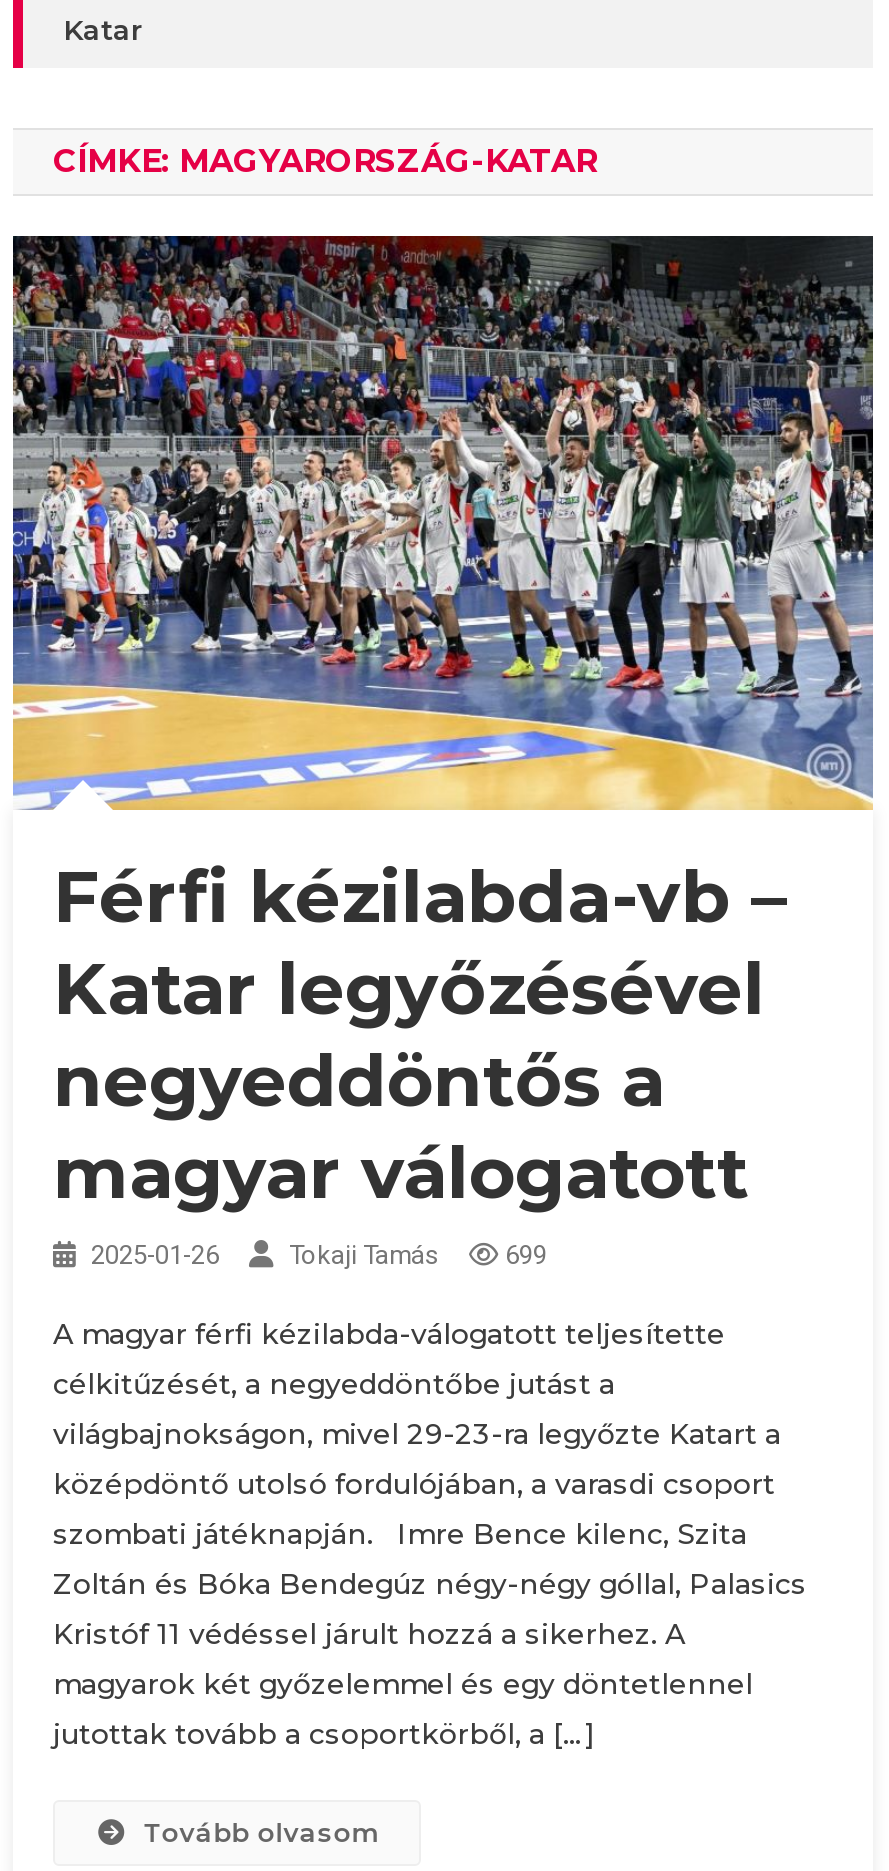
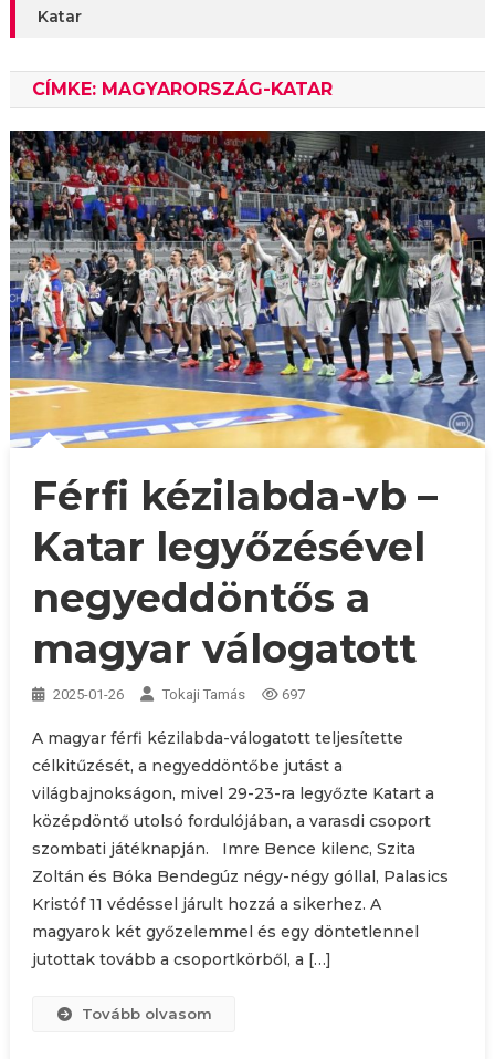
[505,1239,547,1269] 699 -> [282,686,305,702] 697

